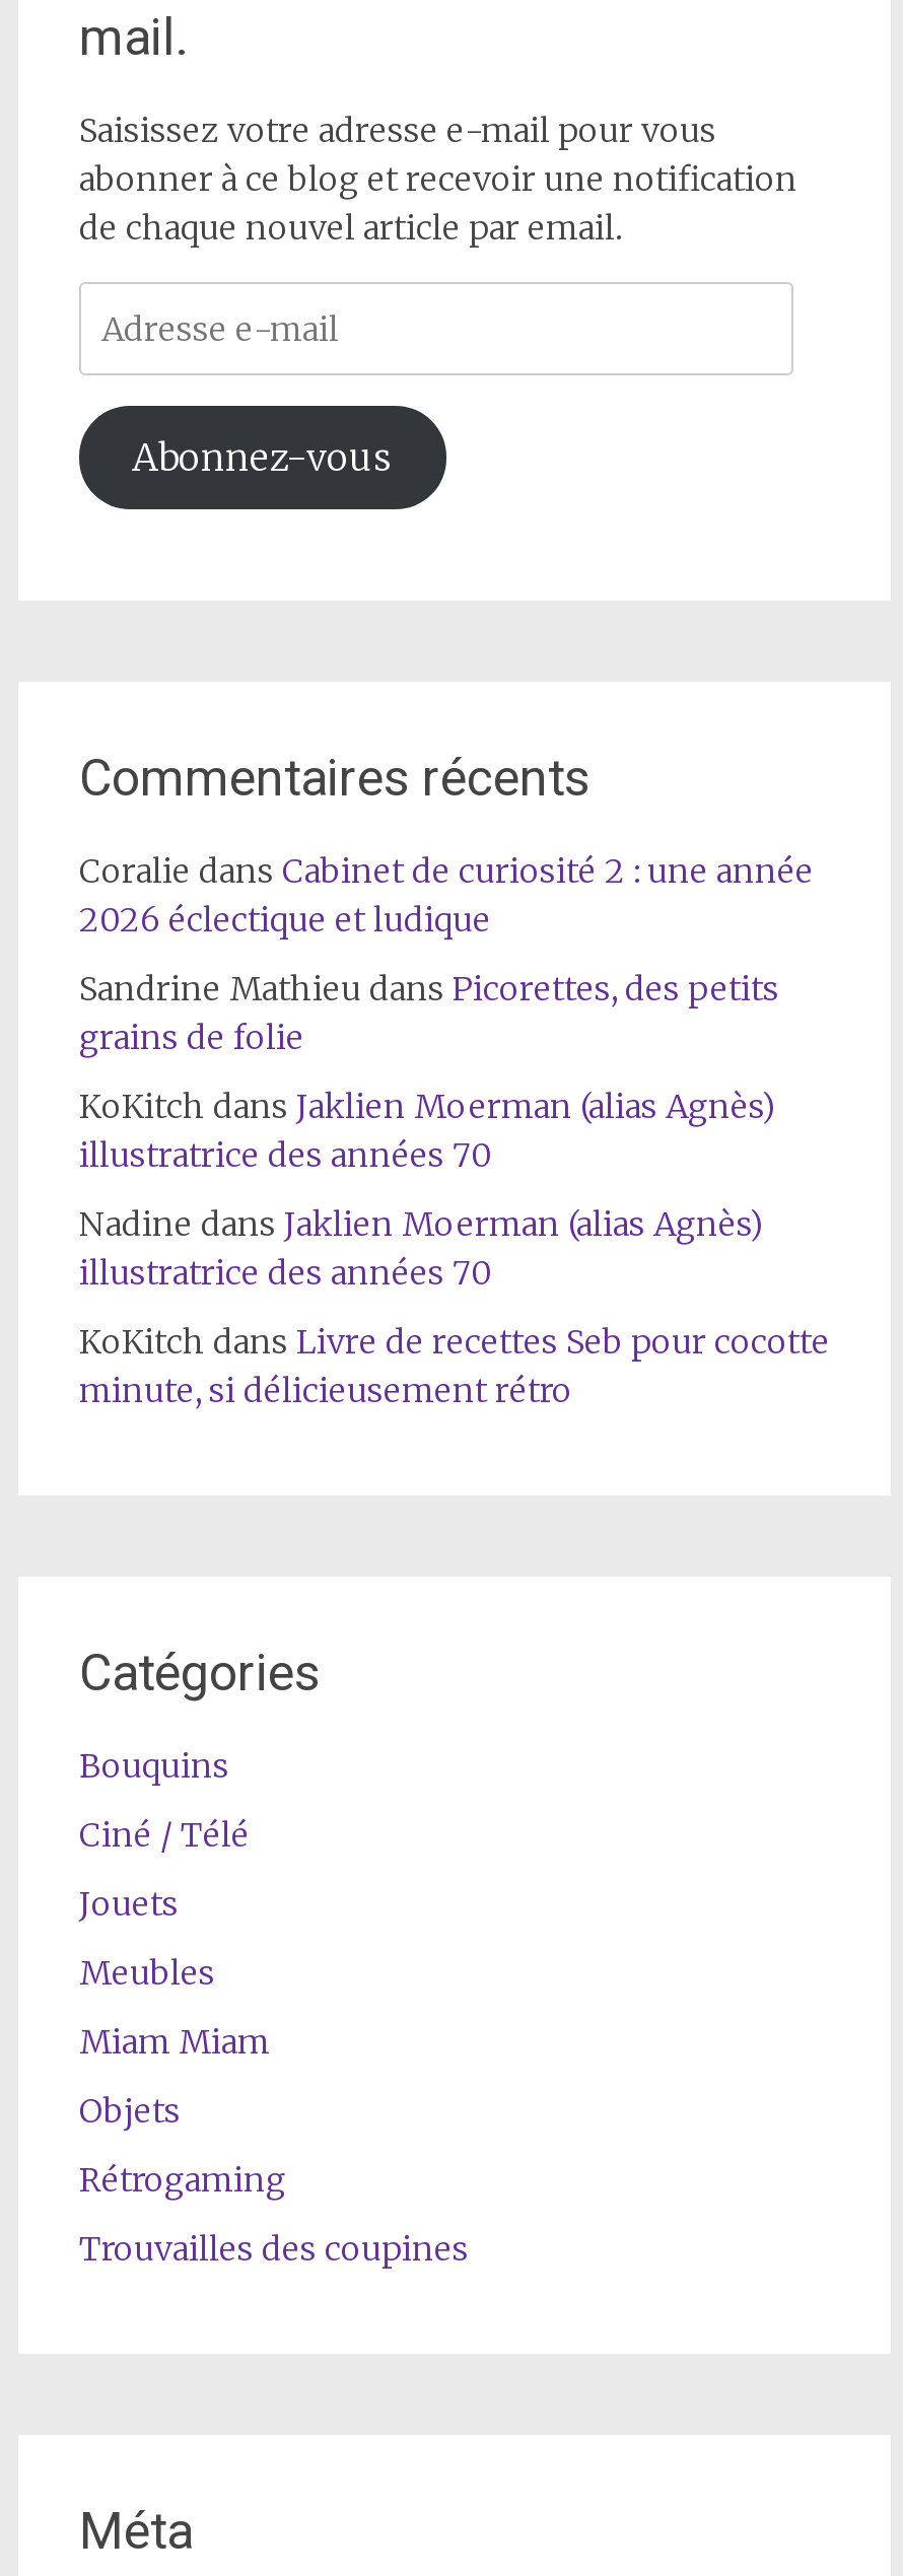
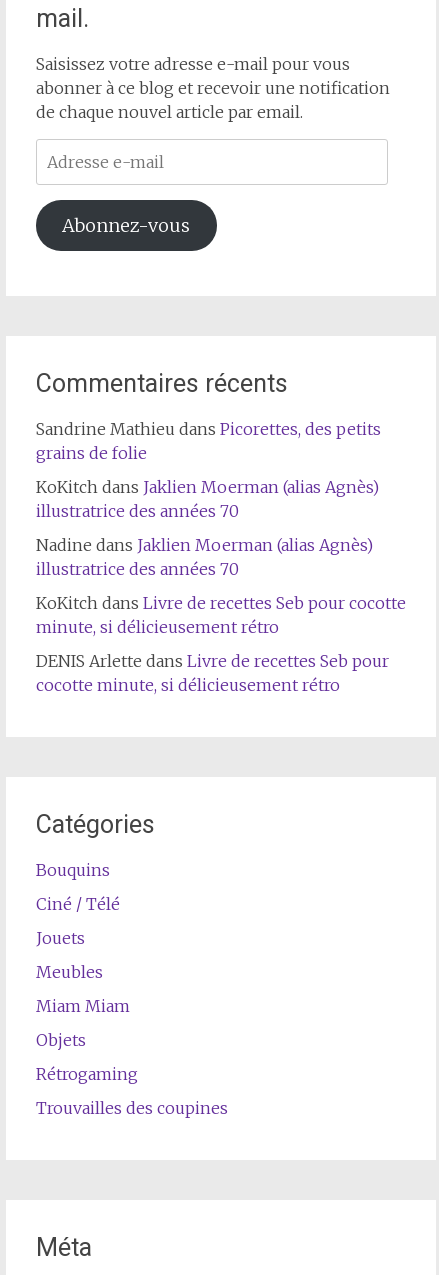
[79,851,814,941] Coralie dans Cabinet de curiosité 2 : une année | 2026 éclectique et ludique -> none
moved [79,969,830,1411] -> [36,419,406,637]: Sandrine Mathieu dans Picorettes, des petits | grains de folie | KoKitch dans Jaklien Moerman (alias Agnès) | illustratrice des années 70 | Nadine dans Jaklien Moerman (alias Agnès) | illustratrice des années 70 | KoKitch dans Livre de recettes Seb pour cocotte | minute, si délicieusement rétro
none -> [36,651,389,695] DENIS Arlette dans Livre de recettes Seb pour | cocotte minute, si délicieusement rétro

